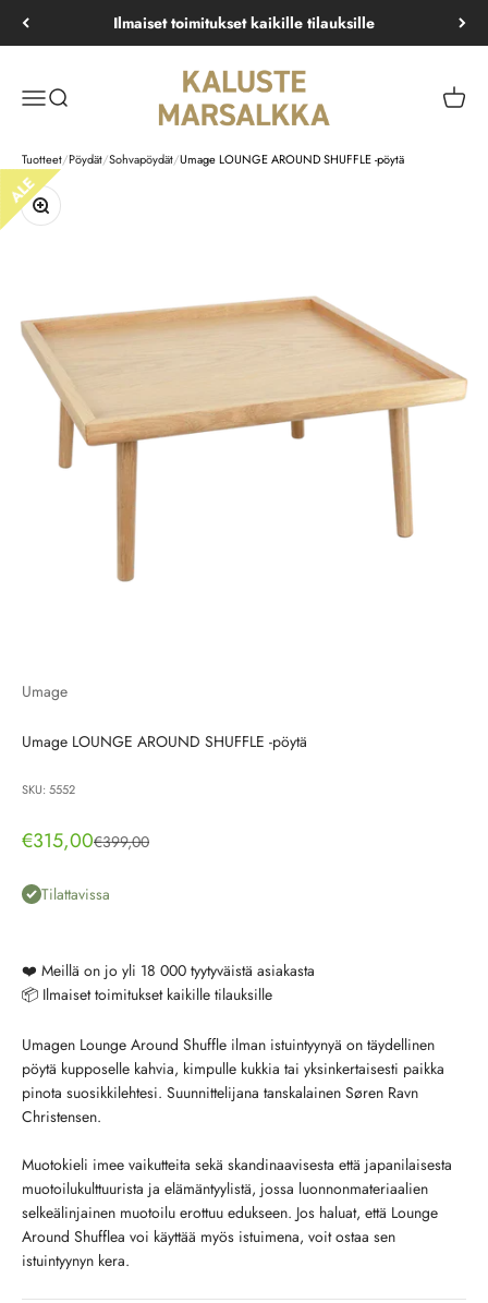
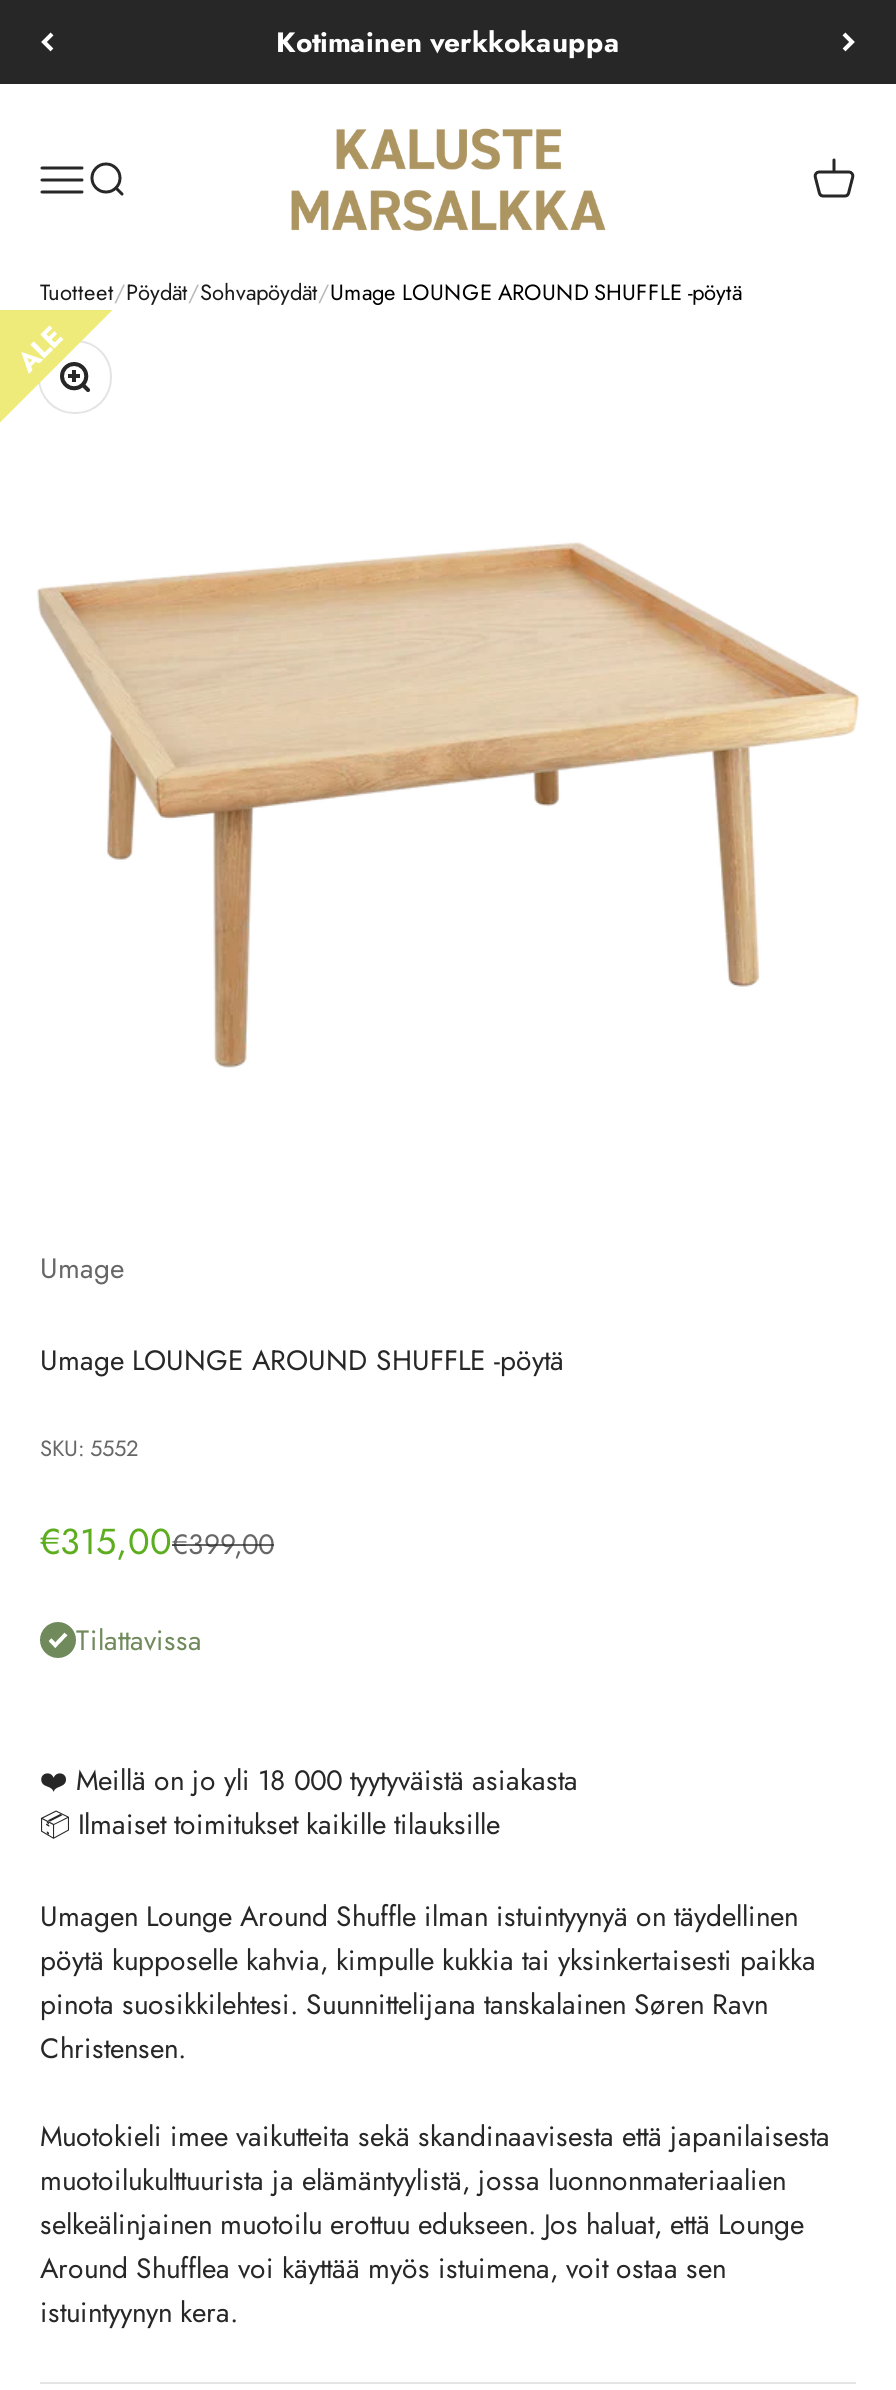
[113,12,375,34] Ilmaiset toimitukset kaikille tilauksille -> [276,20,620,60] Kotimainen verkkokauppa

